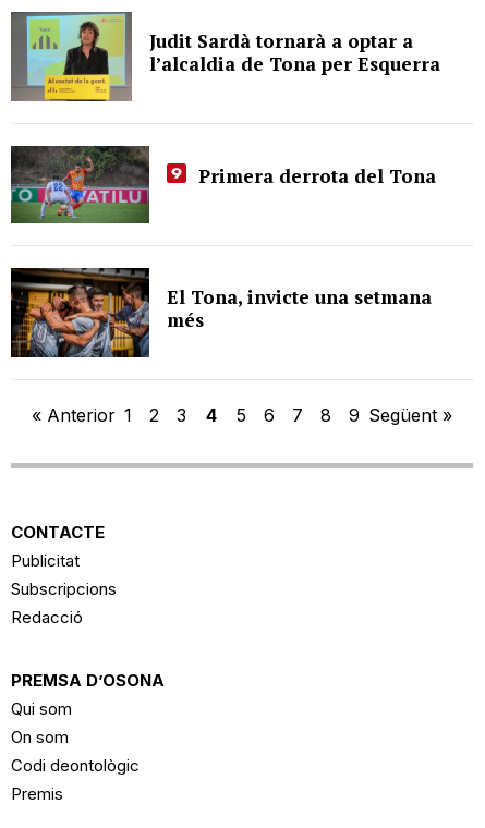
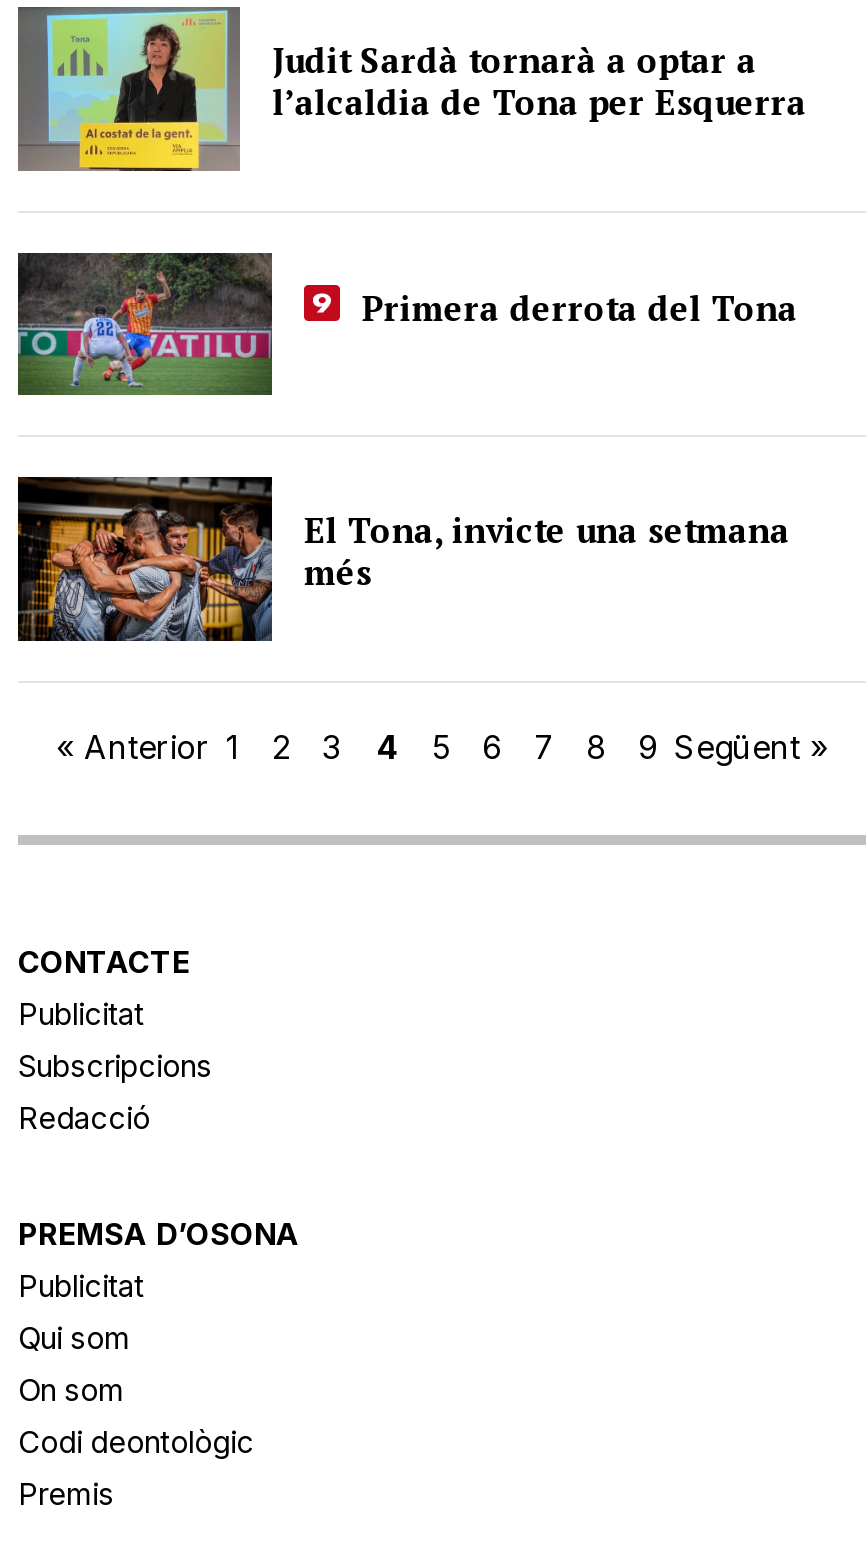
none -> [18,1266,144,1304] Publicitat

